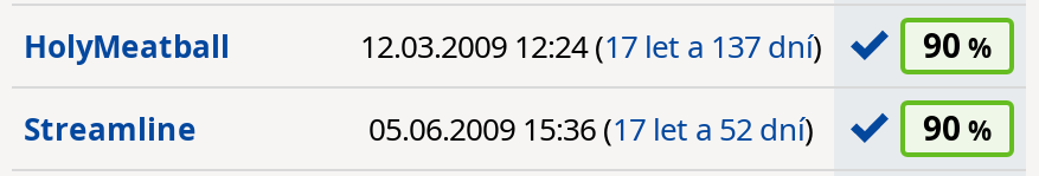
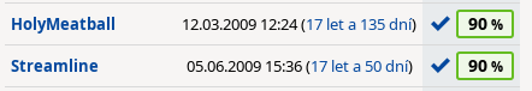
[360,25,822,67] 12.03.2009 12:24 (17 let a 137 dní) -> [182,13,416,35] 12.03.2009 12:24 (17 let a 135 dní)
[368,107,814,150] 05.06.2009 15:36 (17 let a 52 dní) -> [186,55,412,77] 05.06.2009 15:36 (17 let a 50 dní)

